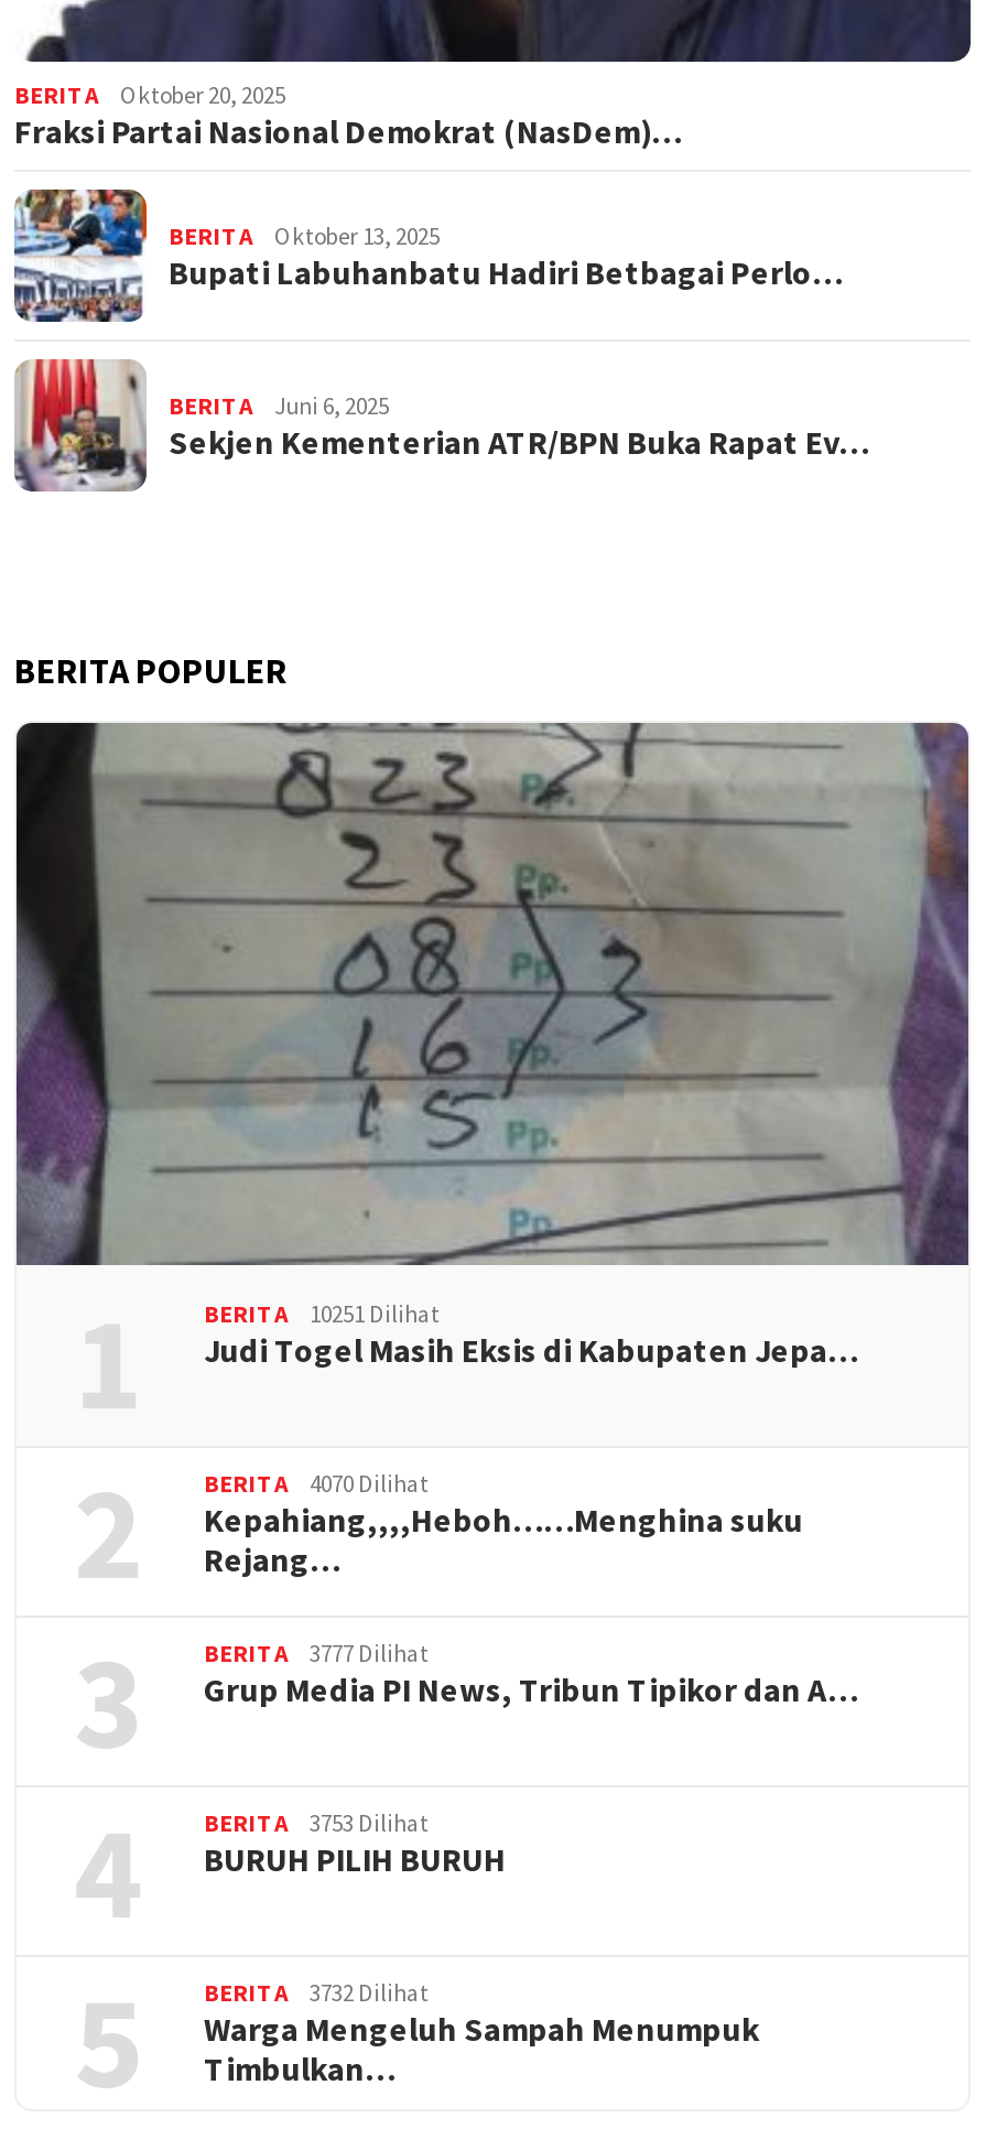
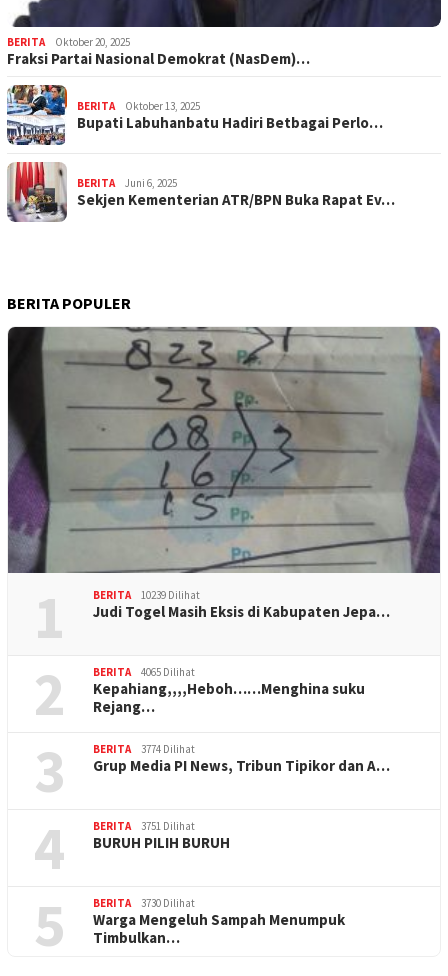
[204,1297,440,1327] BERITA 10251 Dilihat -> [93,588,200,602] BERITA 10239 Dilihat
[204,1466,429,1497] BERITA 4070 Dilihat -> [93,665,195,679] BERITA 4065 Dilihat
[204,1636,429,1667] BERITA 3777 Dilihat -> [93,742,195,756] BERITA 3774 Dilihat
[204,1806,429,1837] BERITA 3753 Dilihat -> [93,819,195,833] BERITA 3751 Dilihat
[204,1975,429,2006] BERITA 3732 Dilihat -> [93,896,195,910] BERITA 3730 Dilihat

